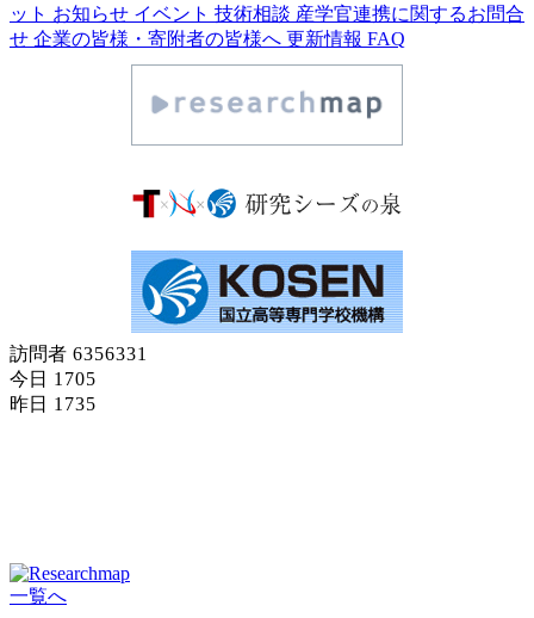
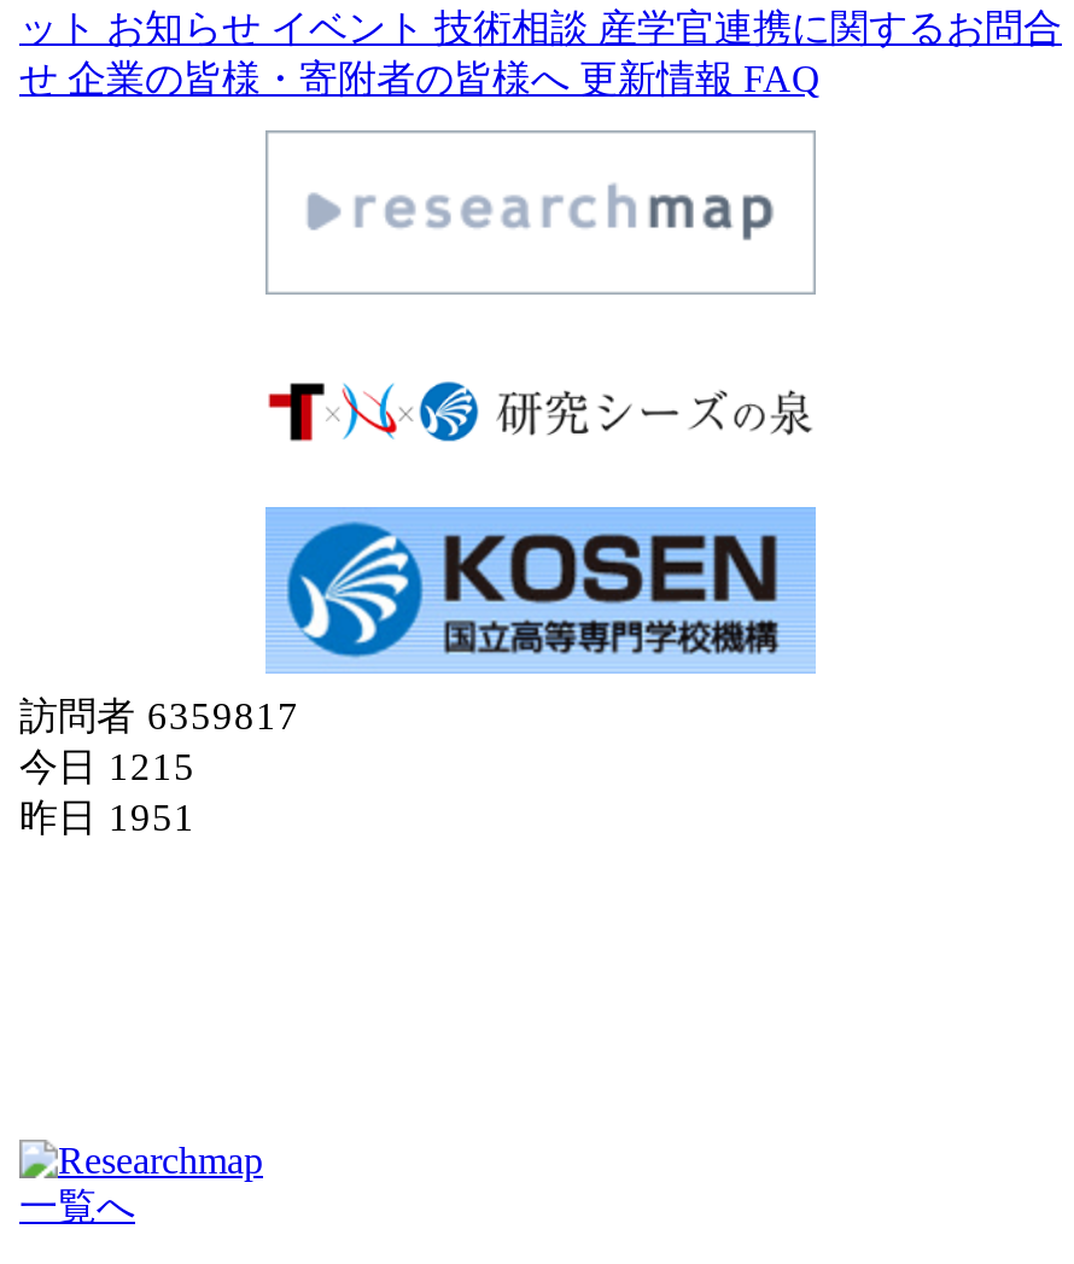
[10,344,147,364] 訪問者63563 3 1 -> [19,696,297,737] 訪問者63598 1 7
[10,369,95,389] 今日1 7 0 5 -> [19,747,193,788] 今日1 2 1 5
[10,394,95,414] 昨日1 73 5 -> [19,797,193,838] 昨日1 95 1

